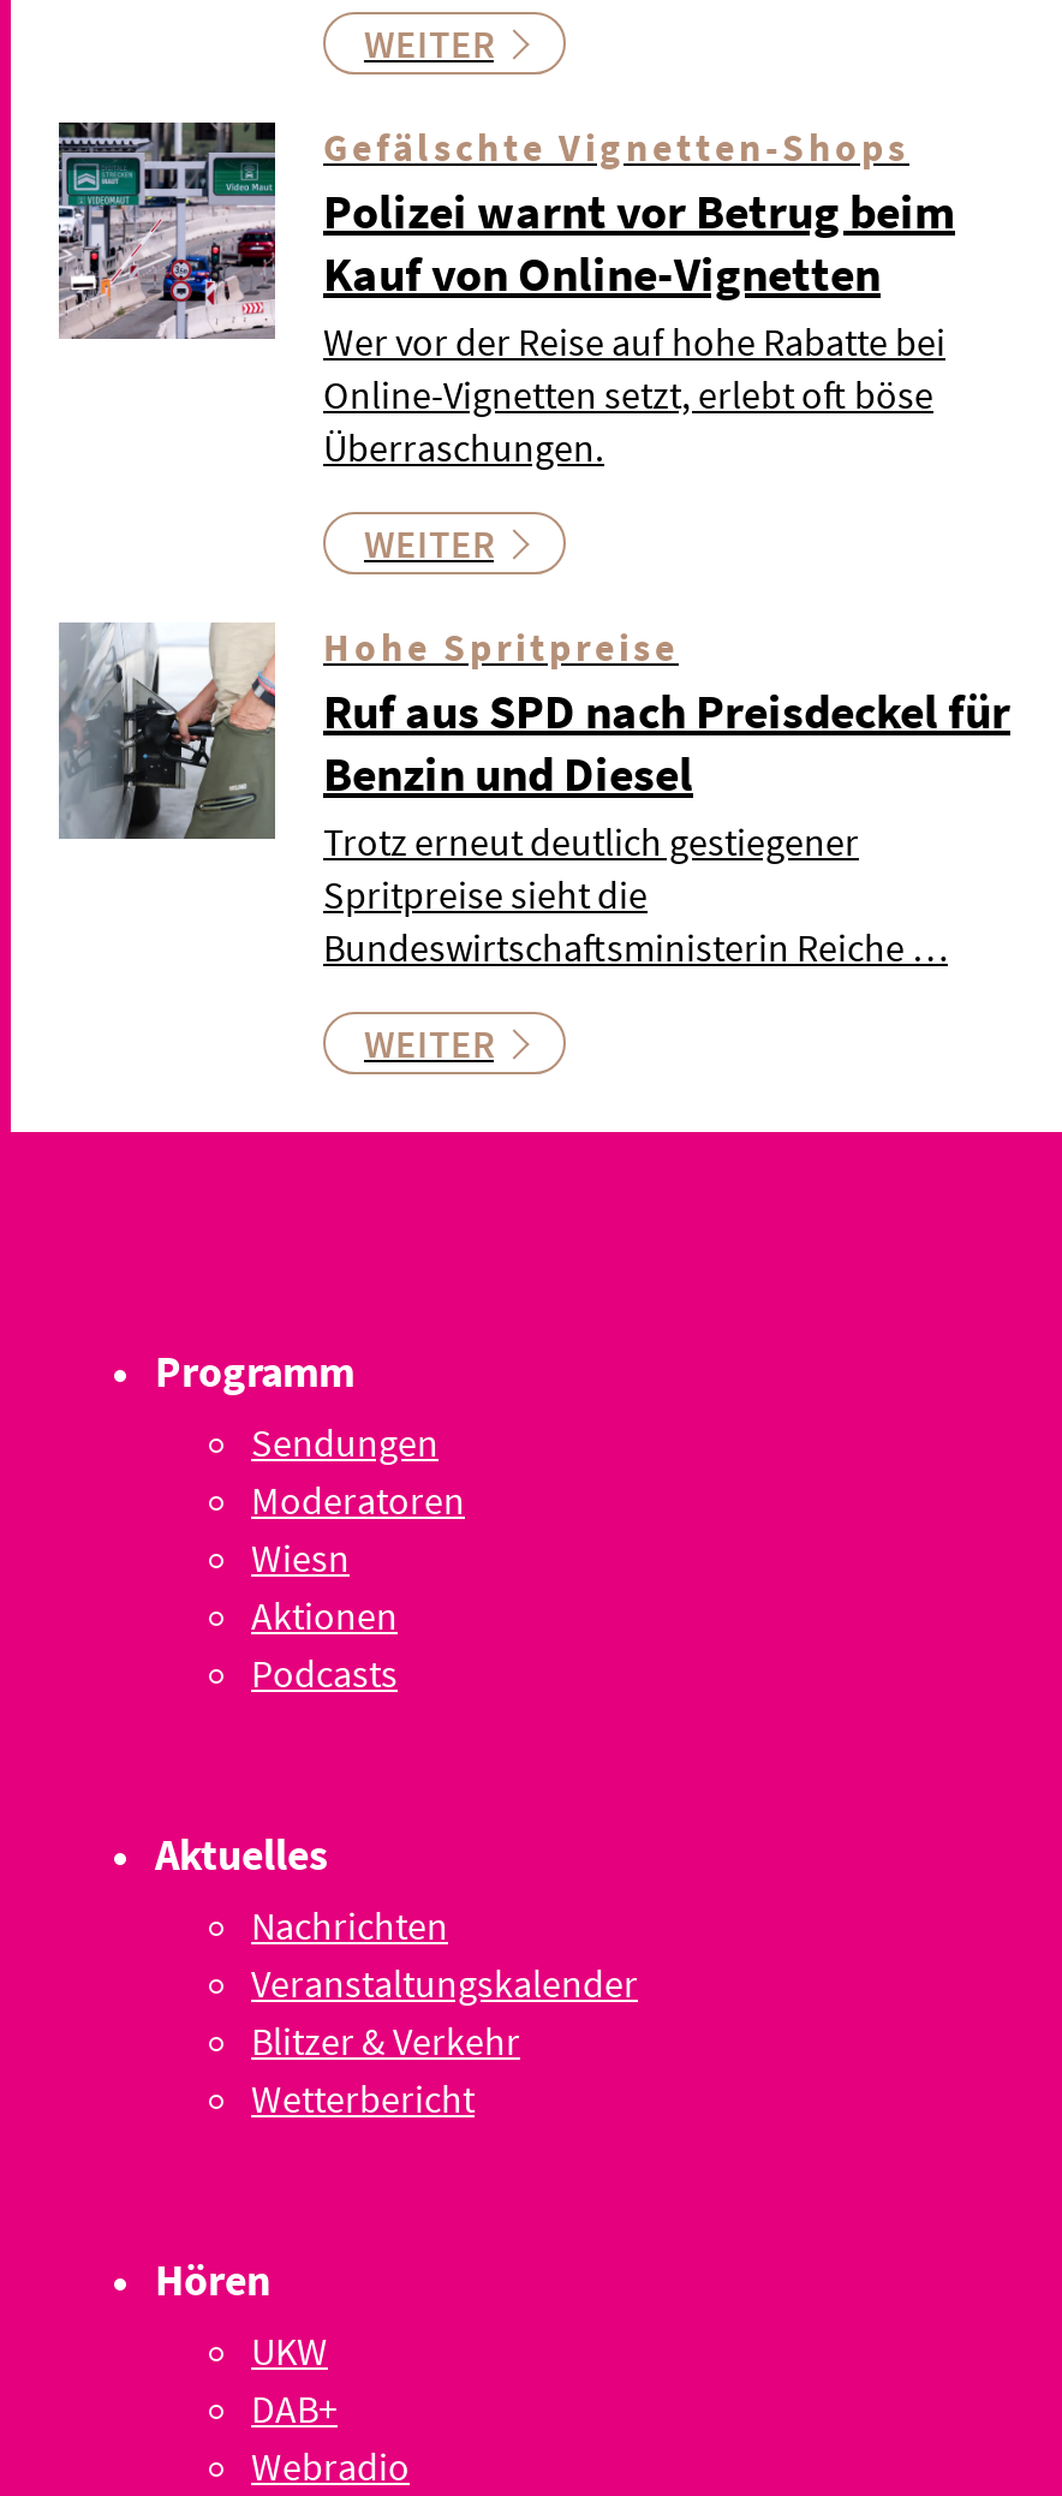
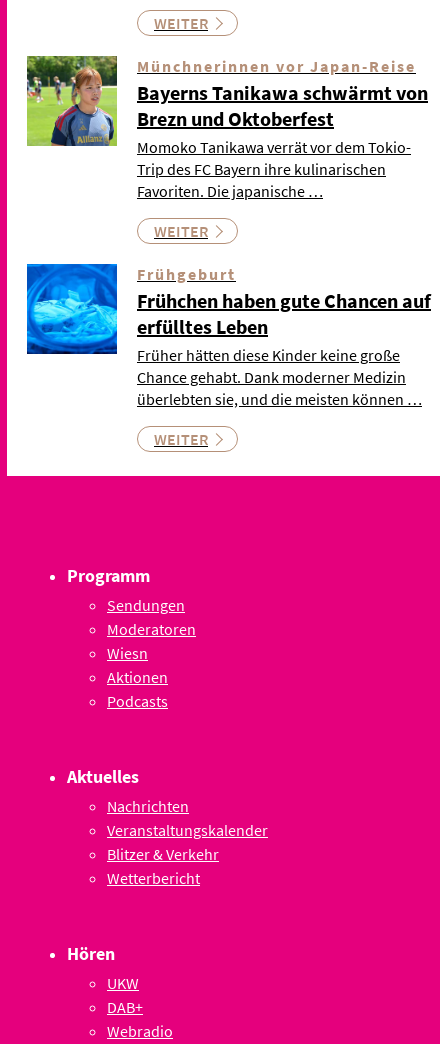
[56,121,955,471] [image] | Gefälschte Vignetten-Shops | Polizei warnt vor Betrug beim | Kauf von Online-Vignetten | Wer vor der Reise auf hohe Rabatte bei | Online-Vignetten setzt, erlebt oft böse | Überraschungen. -> [26,55,428,201] [image] | Münchnerinnen vor Japan-Reise | Bayerns Tanikawa schwärmt von | Brezn und Oktoberfest | Momoko Tanikawa verrät vor dem Tokio- | Trip des FC Bayern ihre kulinarischen | Favoriten. Die japanische …
[56,621,1010,971] [image] | Hohe Spritpreise | Ruf aus SPD nach Preisdeckel für | Benzin und Diesel | Trotz erneut deutlich gestiegener | Spritpreise sieht die | Bundeswirtschaftsministerin Reiche … -> [26,263,431,409] [image] | Frühgeburt | Frühchen haben gute Chancen auf | erfülltes Leben | Früher hätten diese Kinder keine große | Chance gehabt. Dank moderner Medizin | überlebten sie, und die meisten können …

